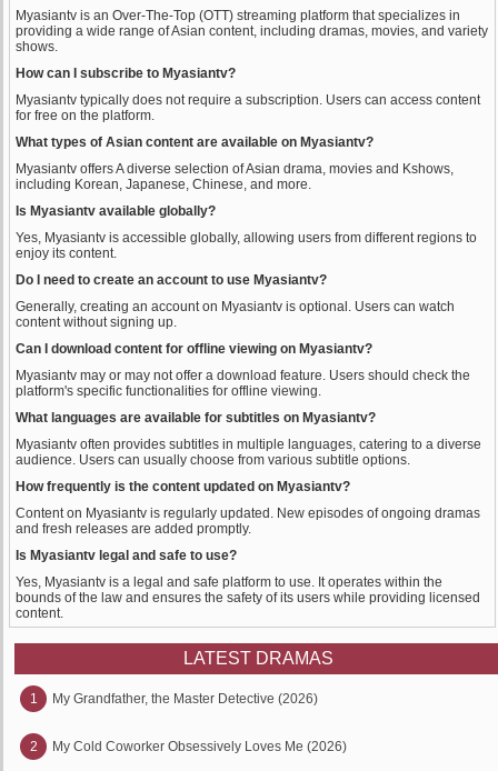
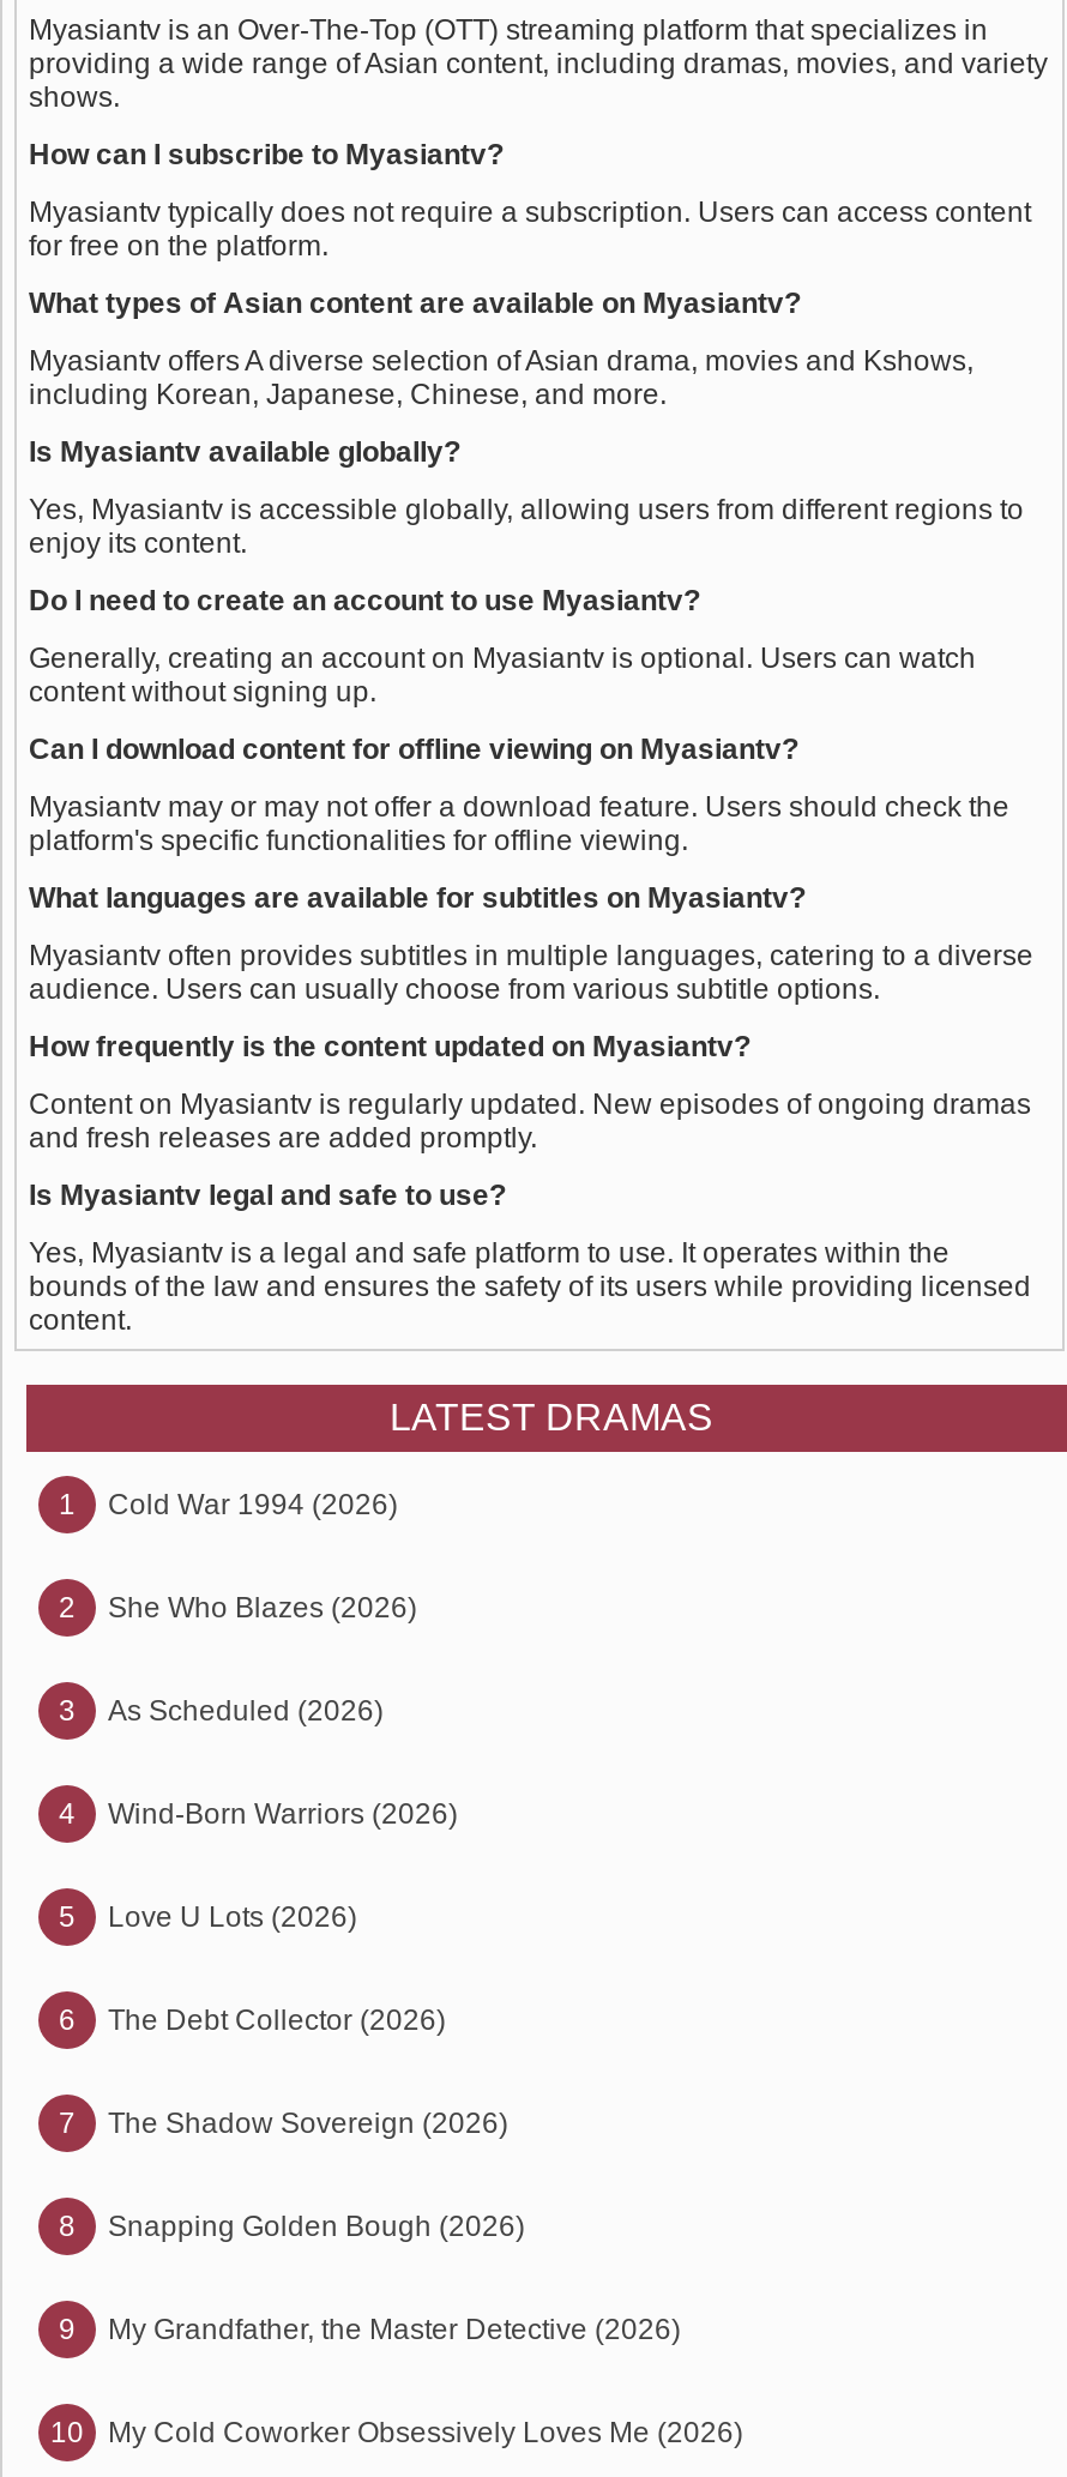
none -> [59,1488,525,2346] Cold War 1994 (2026) | 2 | She Who Blazes (2026) | 3 | As Scheduled (2026) | 4 | Wind-Born Warriors (2026) | 5 | Love U Lots (2026) | 6 | The Debt Collector (2026) | 7 | The Shadow Sovereign (2026) | 8 | Snapping Golden Bough (2026) | 9
[29,739,347,754] 2 My Cold Coworker Obsessively Loves Me (2026) -> [50,2416,743,2449] 10 My Cold Coworker Obsessively Loves Me (2026)

